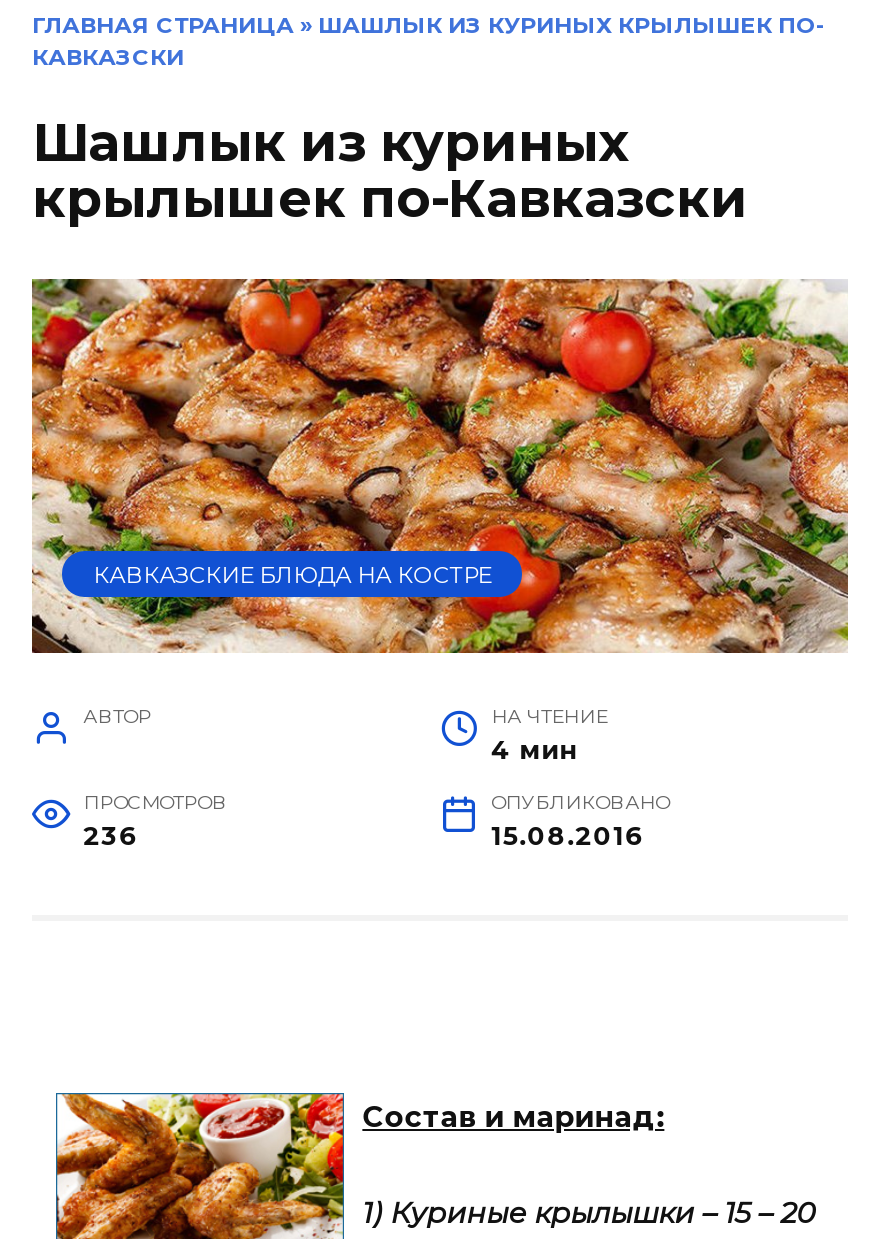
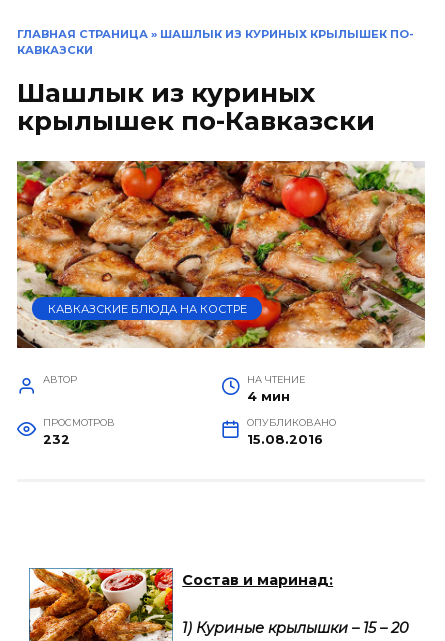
[83,822,137,852] 236 -> [43,432,70,447] 232

